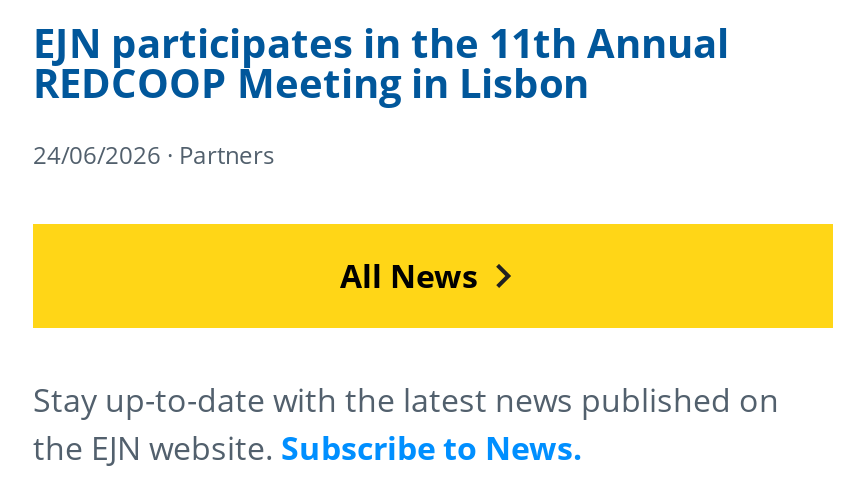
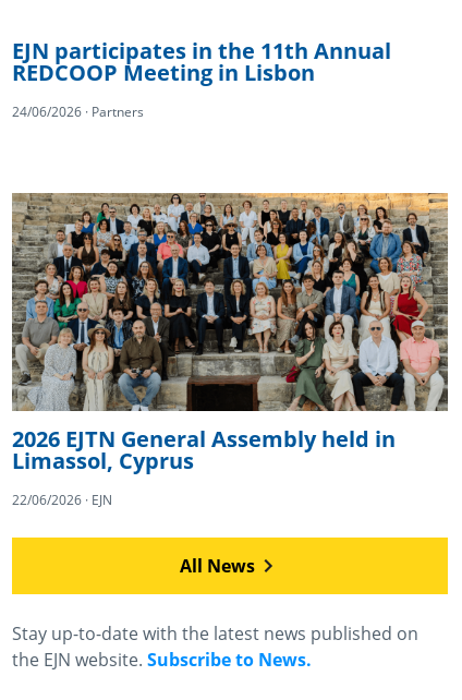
none -> [11,192,449,509] [image] | 2026 EJTN General Assembly held in | Limassol, Cyprus | 22/06/2026 · EJN

